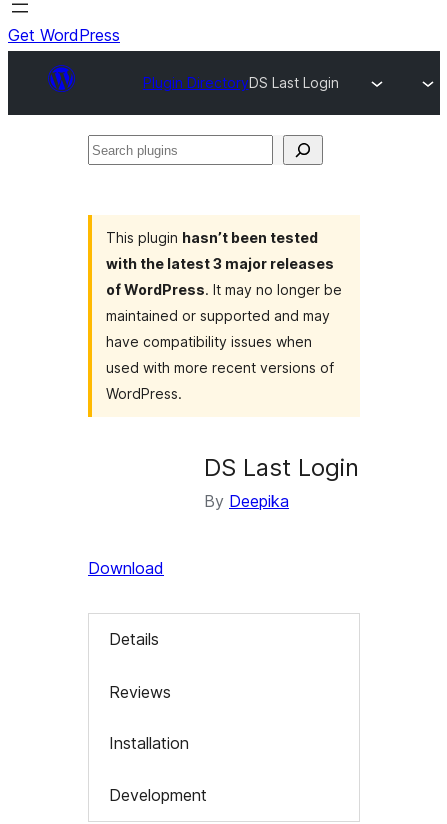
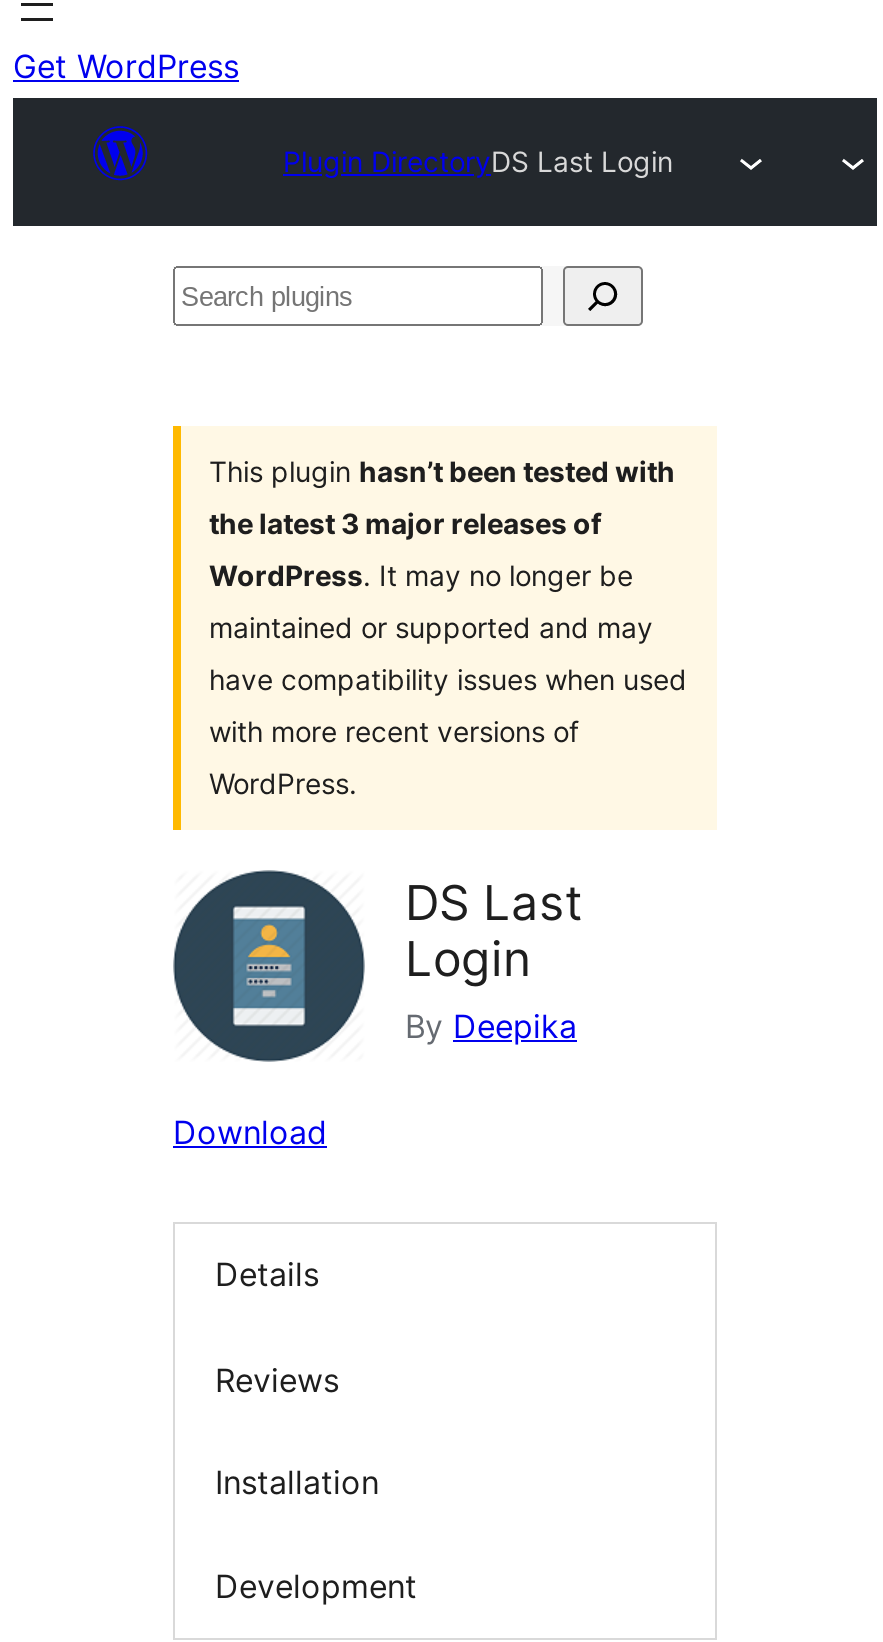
none -> [171,868,367,1064] [image]

